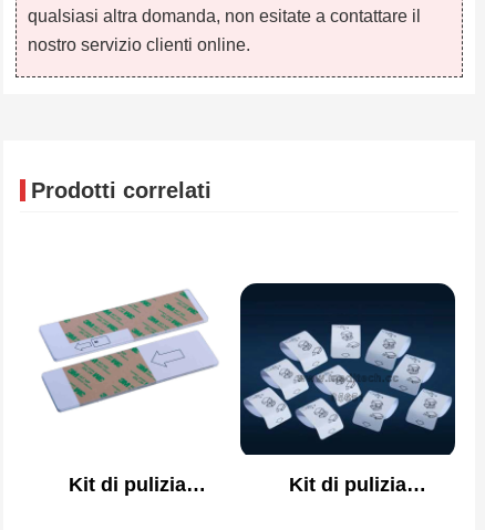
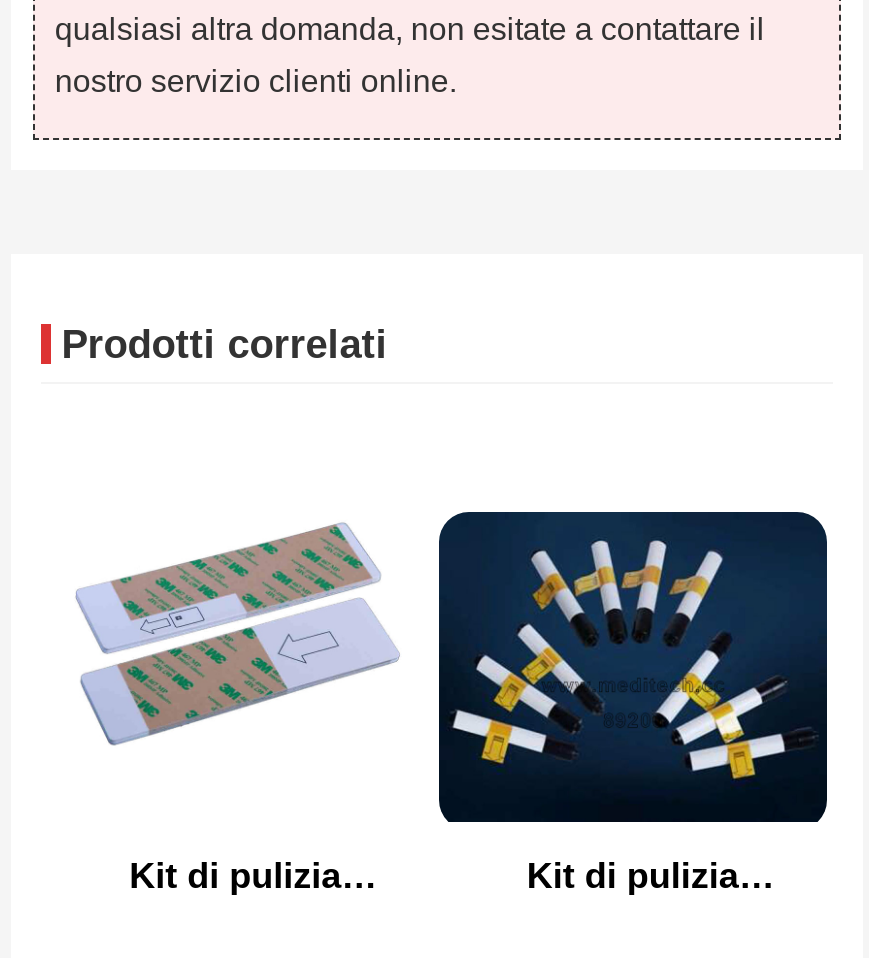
[241,285,454,440] [image] -> [441,514,825,794] [image]

